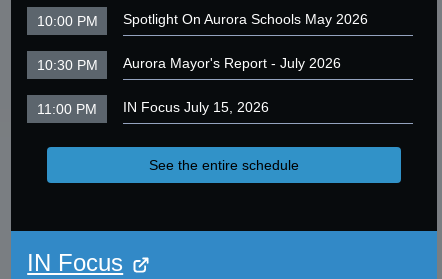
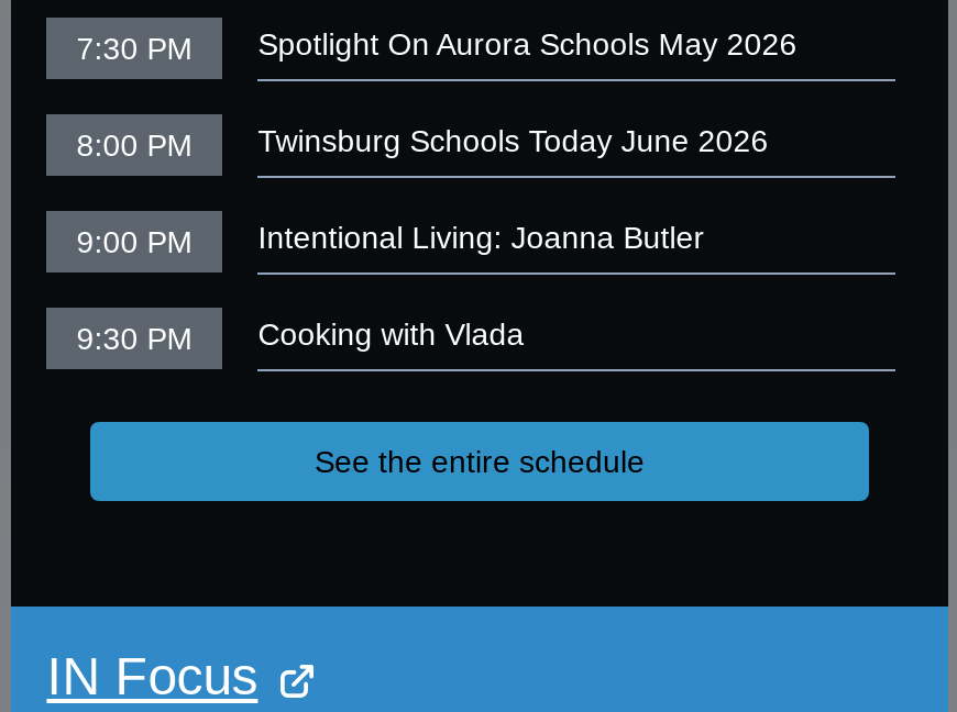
[37,11,368,29] 10:00 PM Spotlight On Aurora Schools May 2026 -> [76,26,797,67] 7:30 PM Spotlight On Aurora Schools May 2026
[37,55,341,117] 10:30 PM | Aurora Mayor's Report - July 2026 | 11:00 PM | IN Focus July 15, 2026 -> [76,123,768,357] 8:00 PM | Twinsburg Schools Today June 2026 | 9:00 PM | Intentional Living: Joanna Butler | 9:30 PM | Cooking with Vlada

